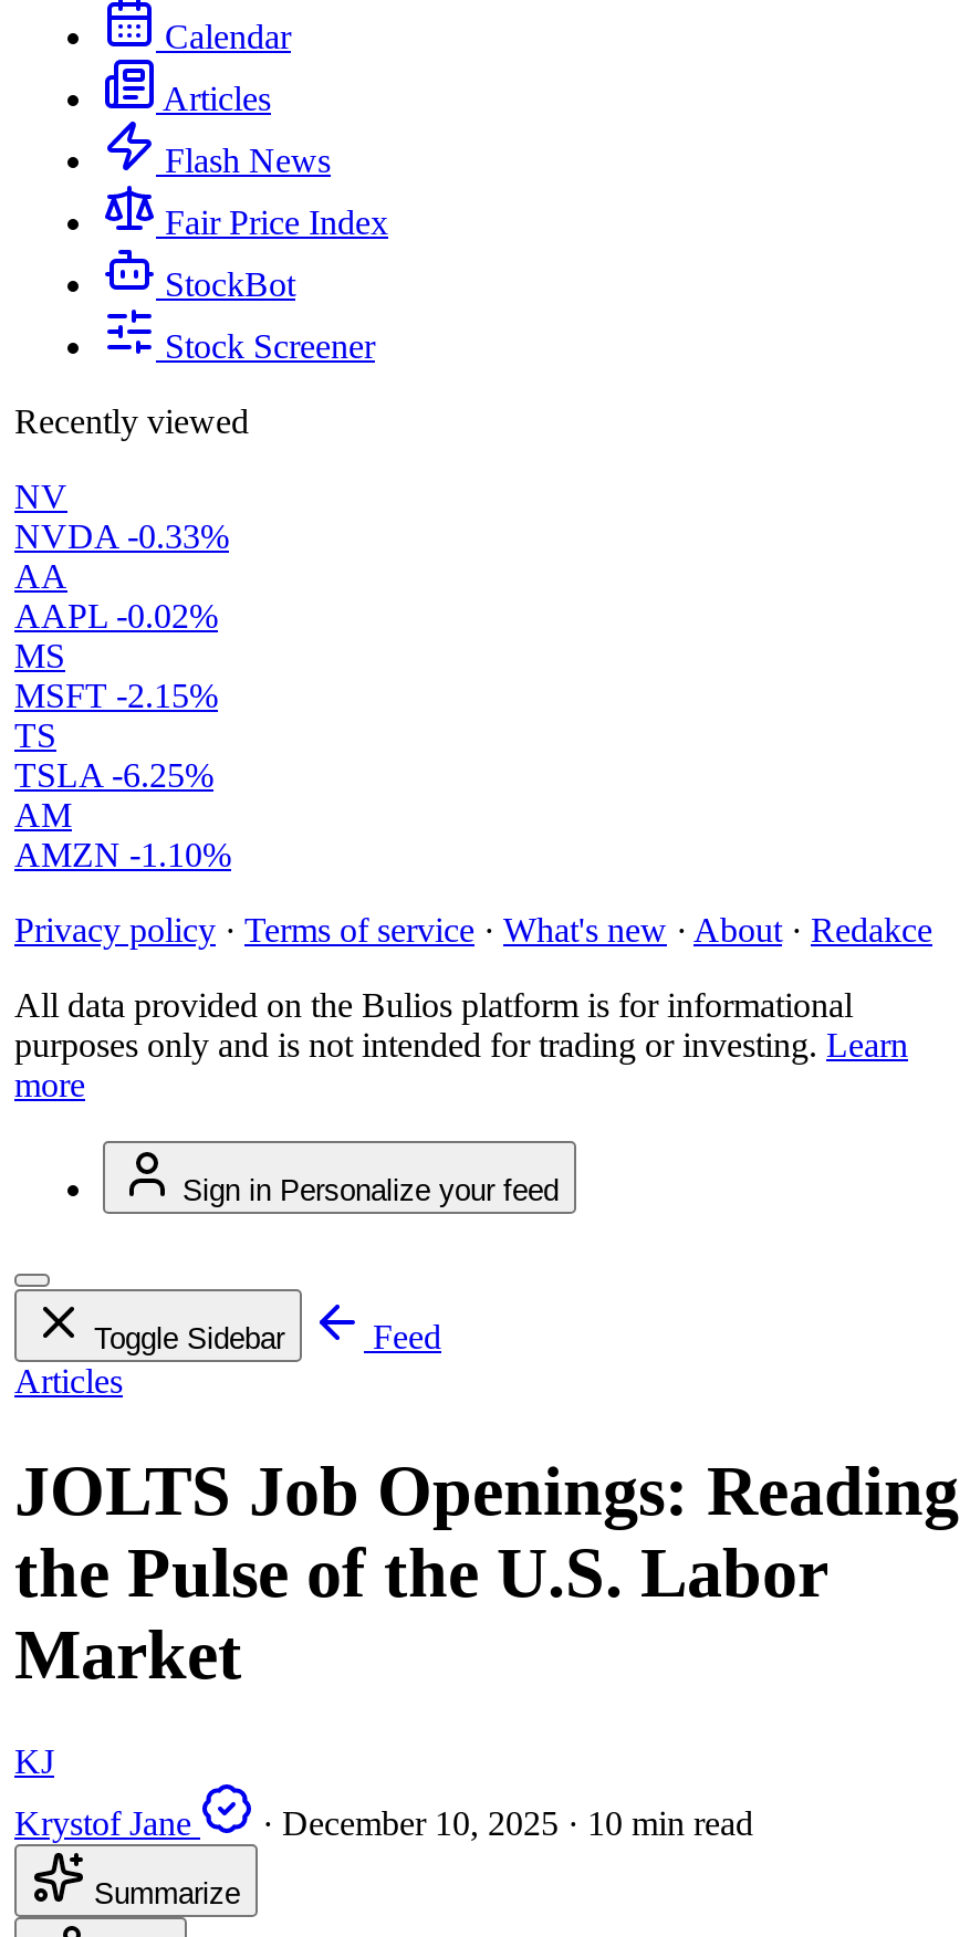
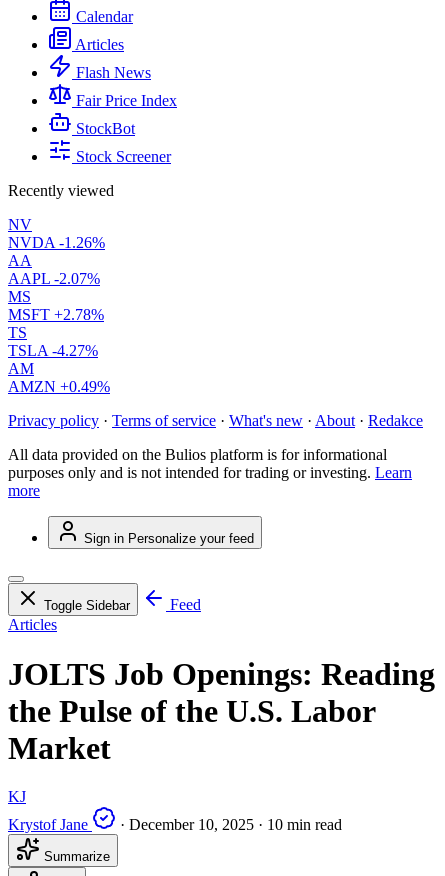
[14,518,229,555] NVDA -0.33% -> [8,234,105,251] NVDA -1.26%
[14,597,218,635] AAPL -0.02% -> [8,270,100,287] AAPL -2.07%
[14,677,218,714] MSFT -2.15% -> [8,306,104,323] MSFT +2.78%
[14,756,213,794] TSLA -6.25% -> [8,342,98,359] TSLA -4.27%
[14,836,231,874] AMZN -1.10% -> [8,378,110,395] AMZN +0.49%

